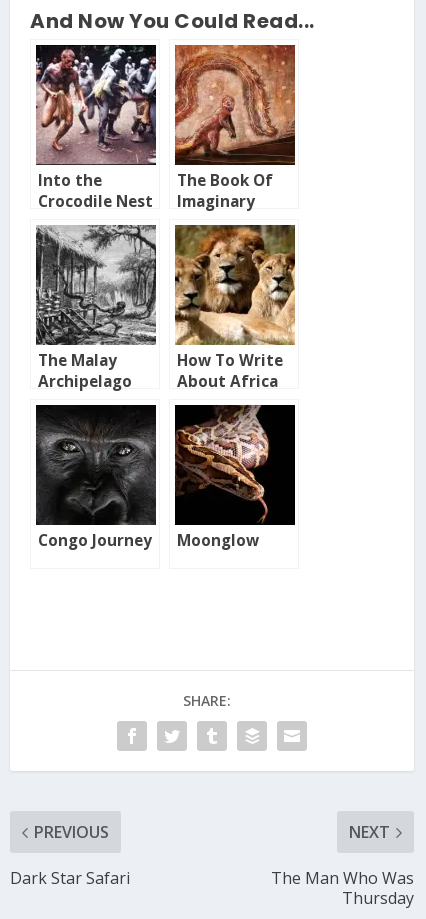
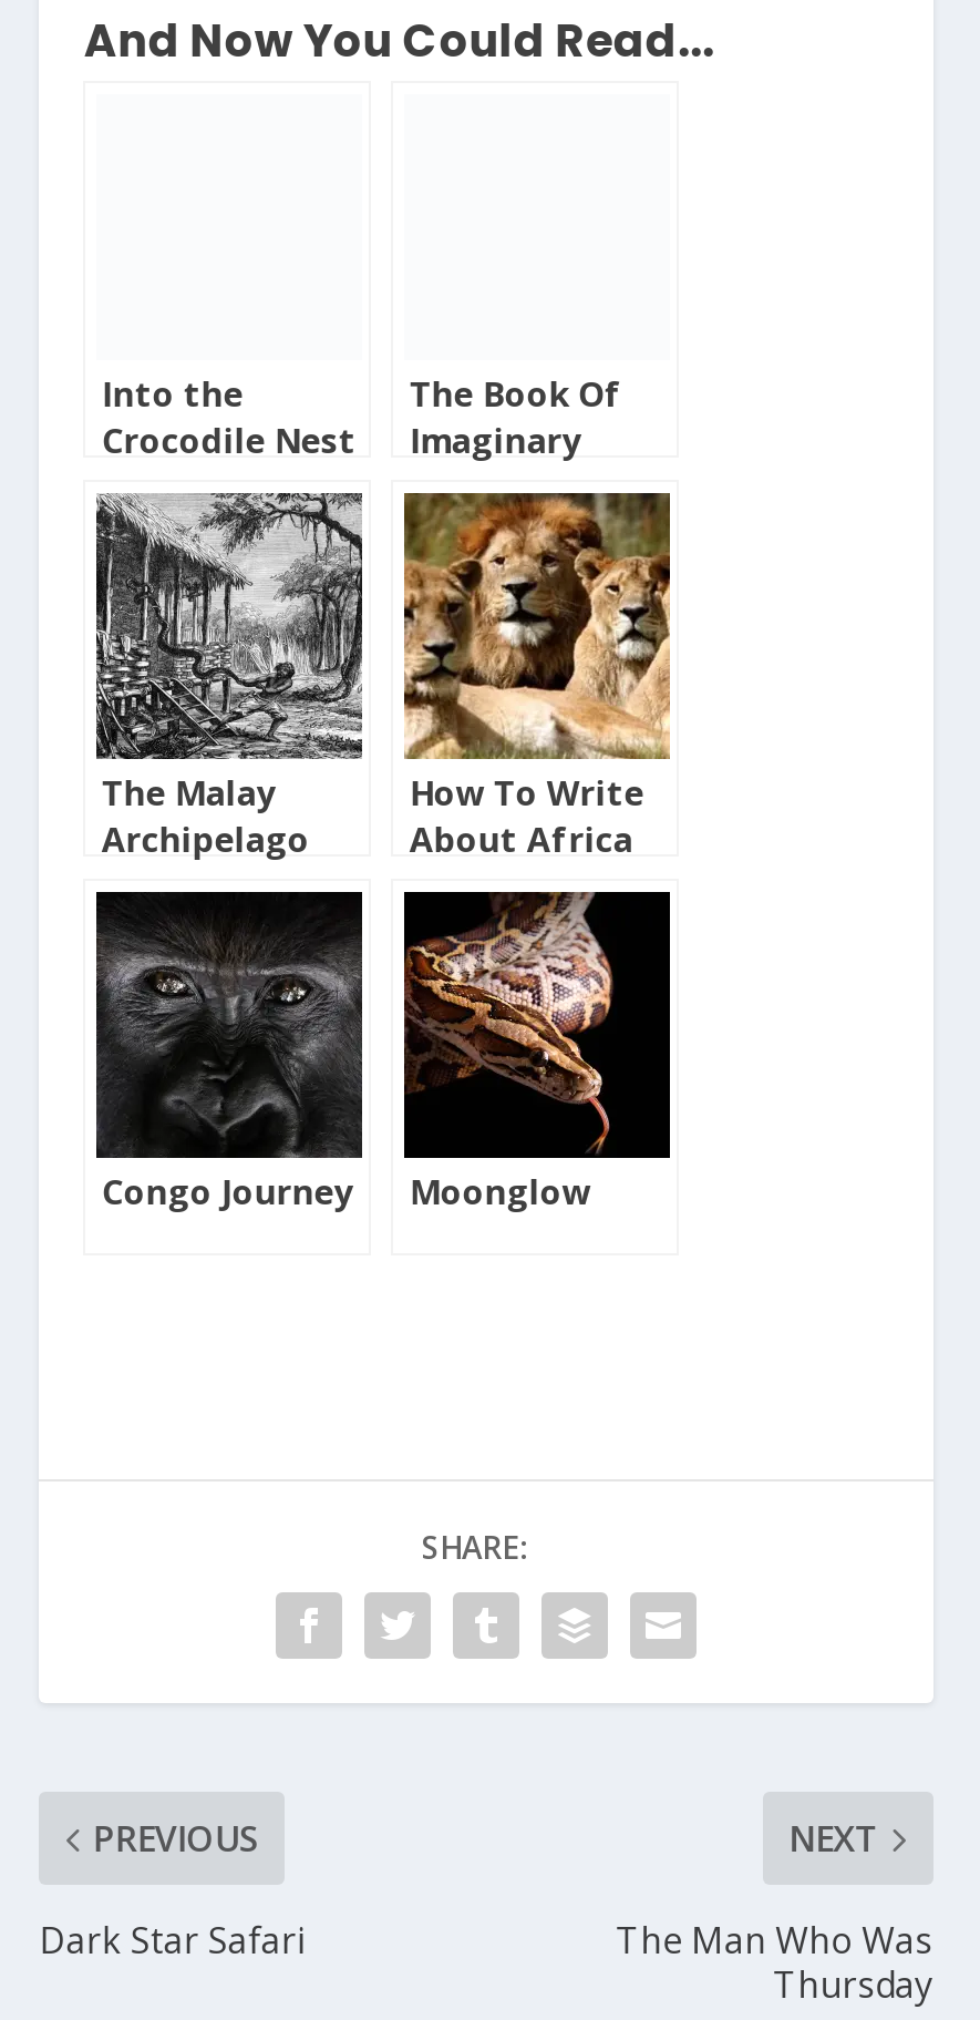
[35,44,157,166] [image] -> none
[174,44,296,166] [image] -> none

